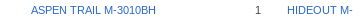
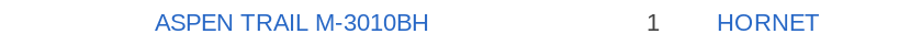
[287,4,353,16] HIDEOUT M- -> [717,9,820,35] HORNET

